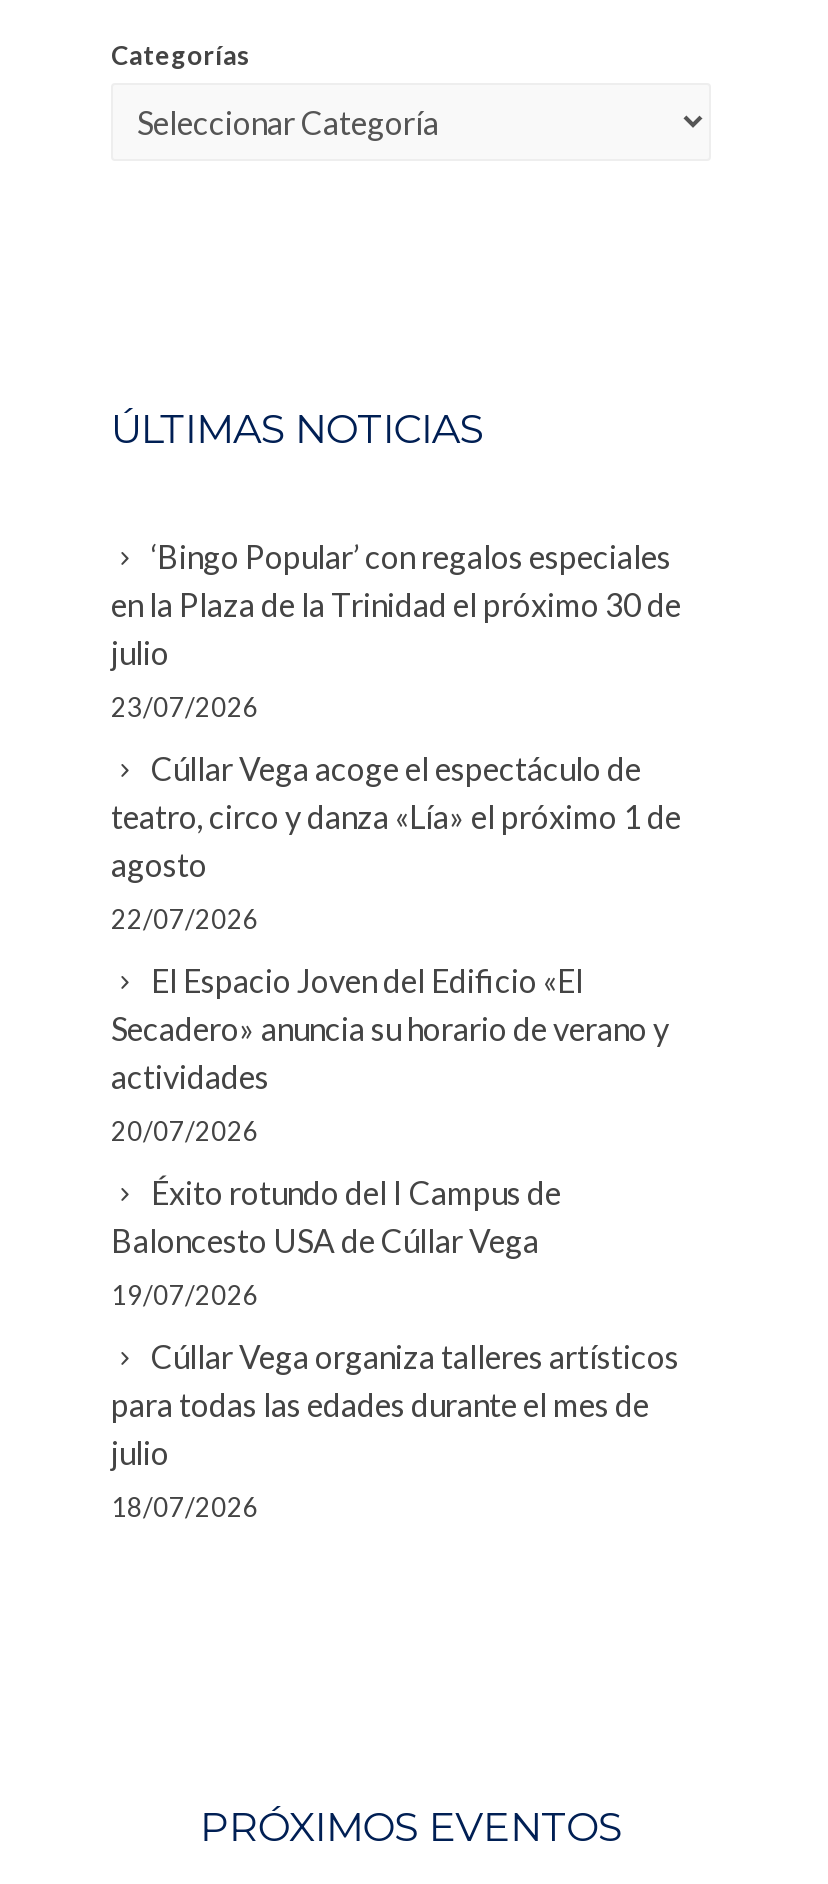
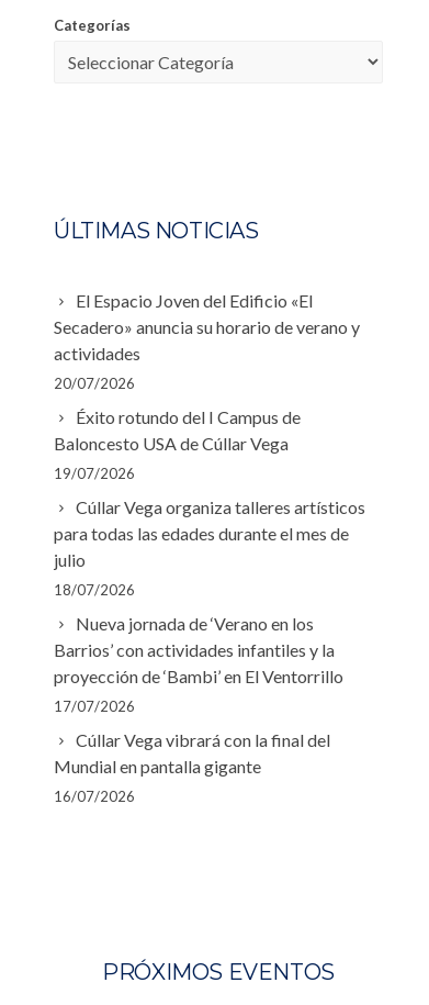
[111,537,681,935] ‘Bingo Popular’ con regalos especiales | en la Plaza de la Trinidad el próximo 30 de | julio | 23/07/2026 | Cúllar Vega acoge el espectáculo de | teatro, circo y danza «Lía» el próximo 1 de | agosto | 22/07/2026 -> none
moved [111,961,679,1523] -> [54,290,365,599]: El Espacio Joven del Edificio «El | Secadero» anuncia su horario de verano y | actividades | ... | julio | 18/07/2026
none -> [54,613,343,805] Nueva jornada de ‘Verano en los | Barrios’ con actividades infantiles y la | proyección de ‘Bambi’ en El Ventorrillo | 17/07/2026 | Cúllar Vega vibrará con la final del | Mundial en pantalla gigante | 16/07/2026

